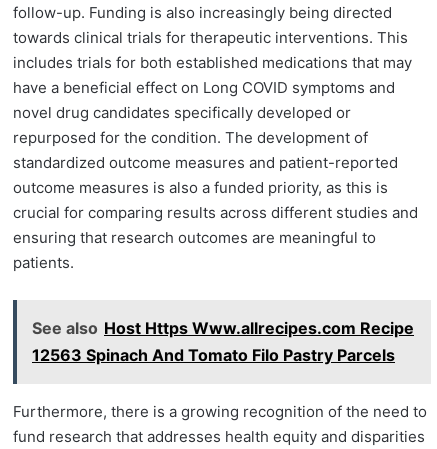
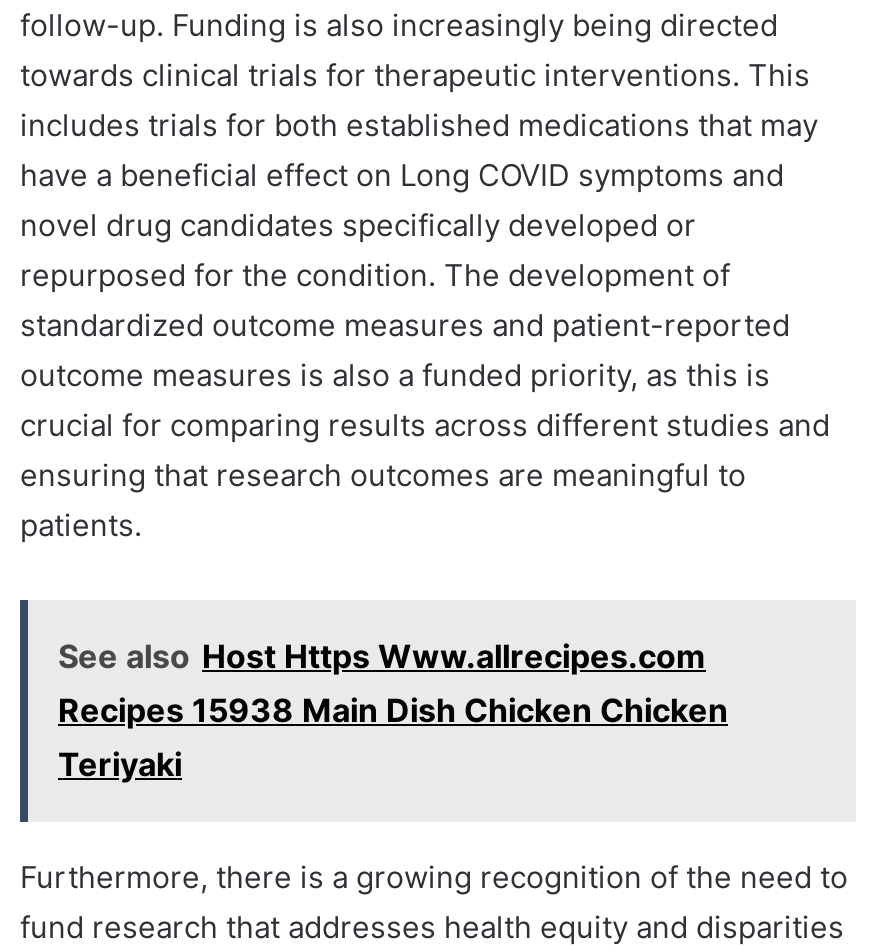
[32,318,414,365] See also Host Https Www.allrecipes.com Recipe | 12563 Spinach And Tomato Filo Pastry Parcels -> [58,636,728,784] See also Host Https Www.allrecipes.com | Recipes 15938 Main Dish Chicken Chicken | Teriyaki

